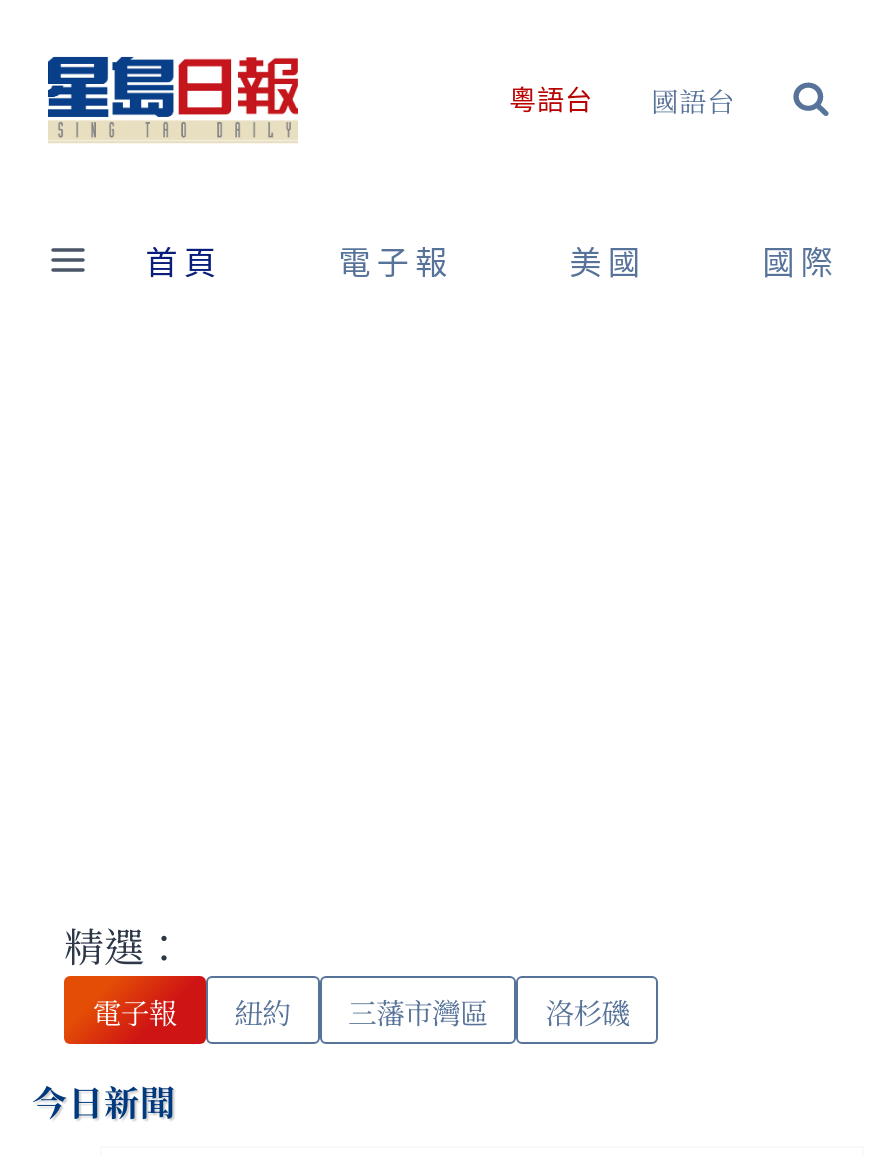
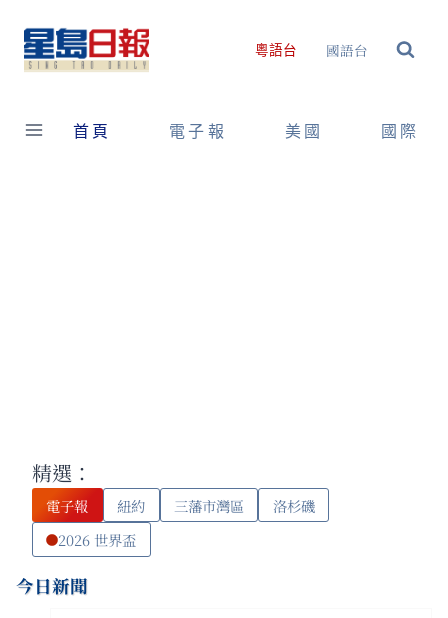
none -> [58,529,136,550] 2026 世界盃

